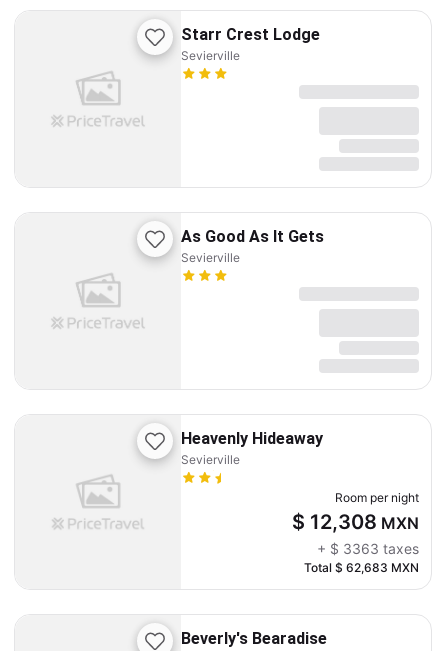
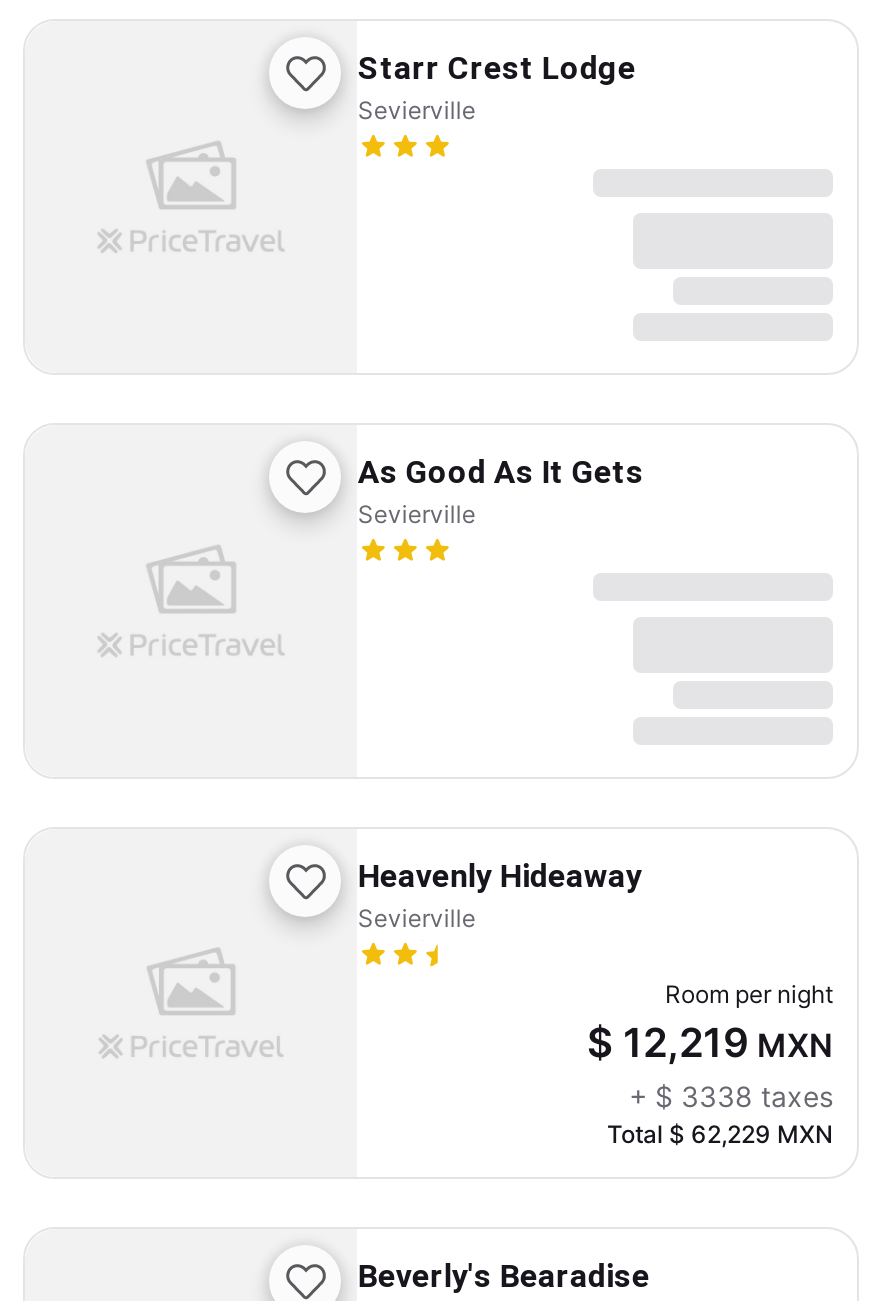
[292,510,419,534] $ 12,308 MXN -> [587,1019,833,1067] $ 12,219 MXN
[317,540,419,557] + $ 3363 taxes -> [629,1079,833,1113] + $ 3338 taxes
[304,560,419,575] Total $ 62,683 MXN -> [607,1119,833,1149] Total $ 62,229 MXN

